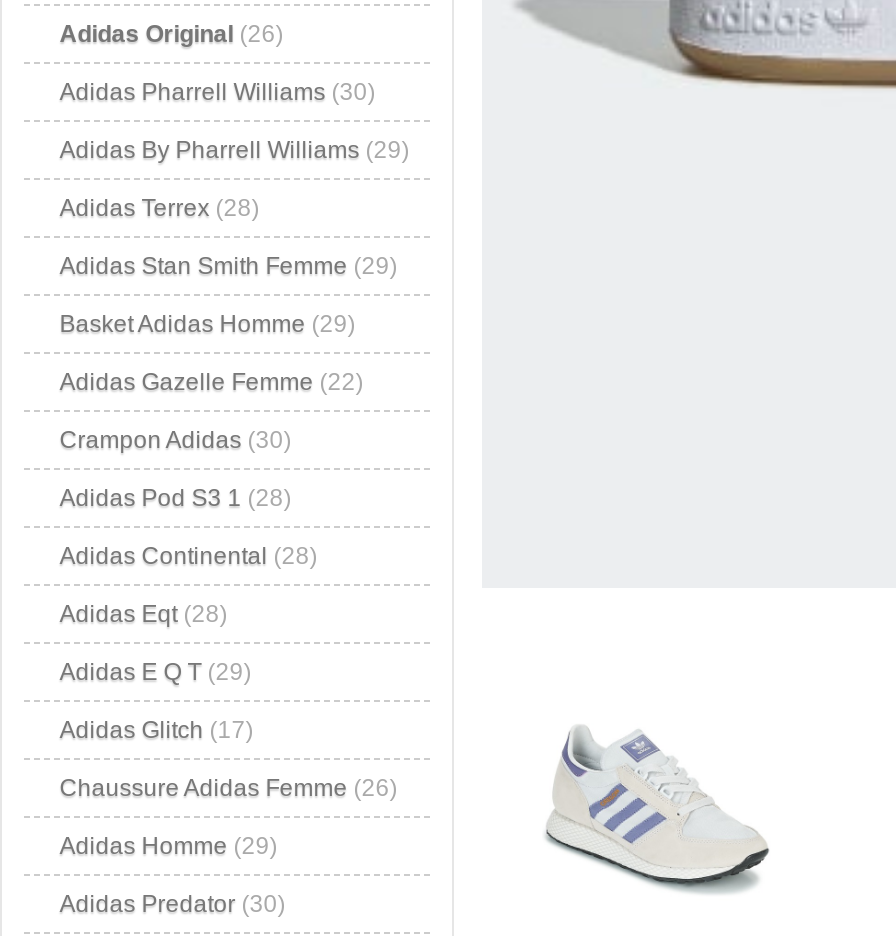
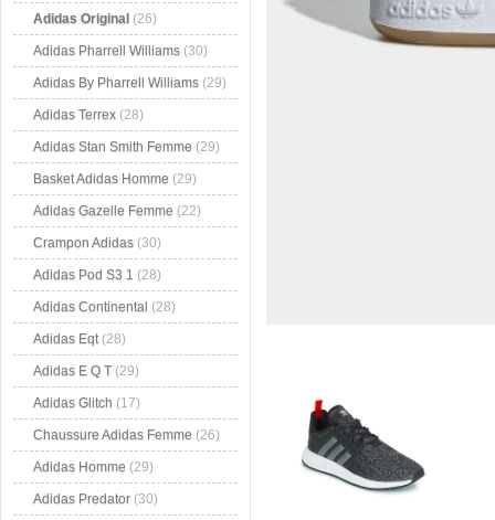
[552,724,770,888] [image] -> [307,399,425,491] [image]

